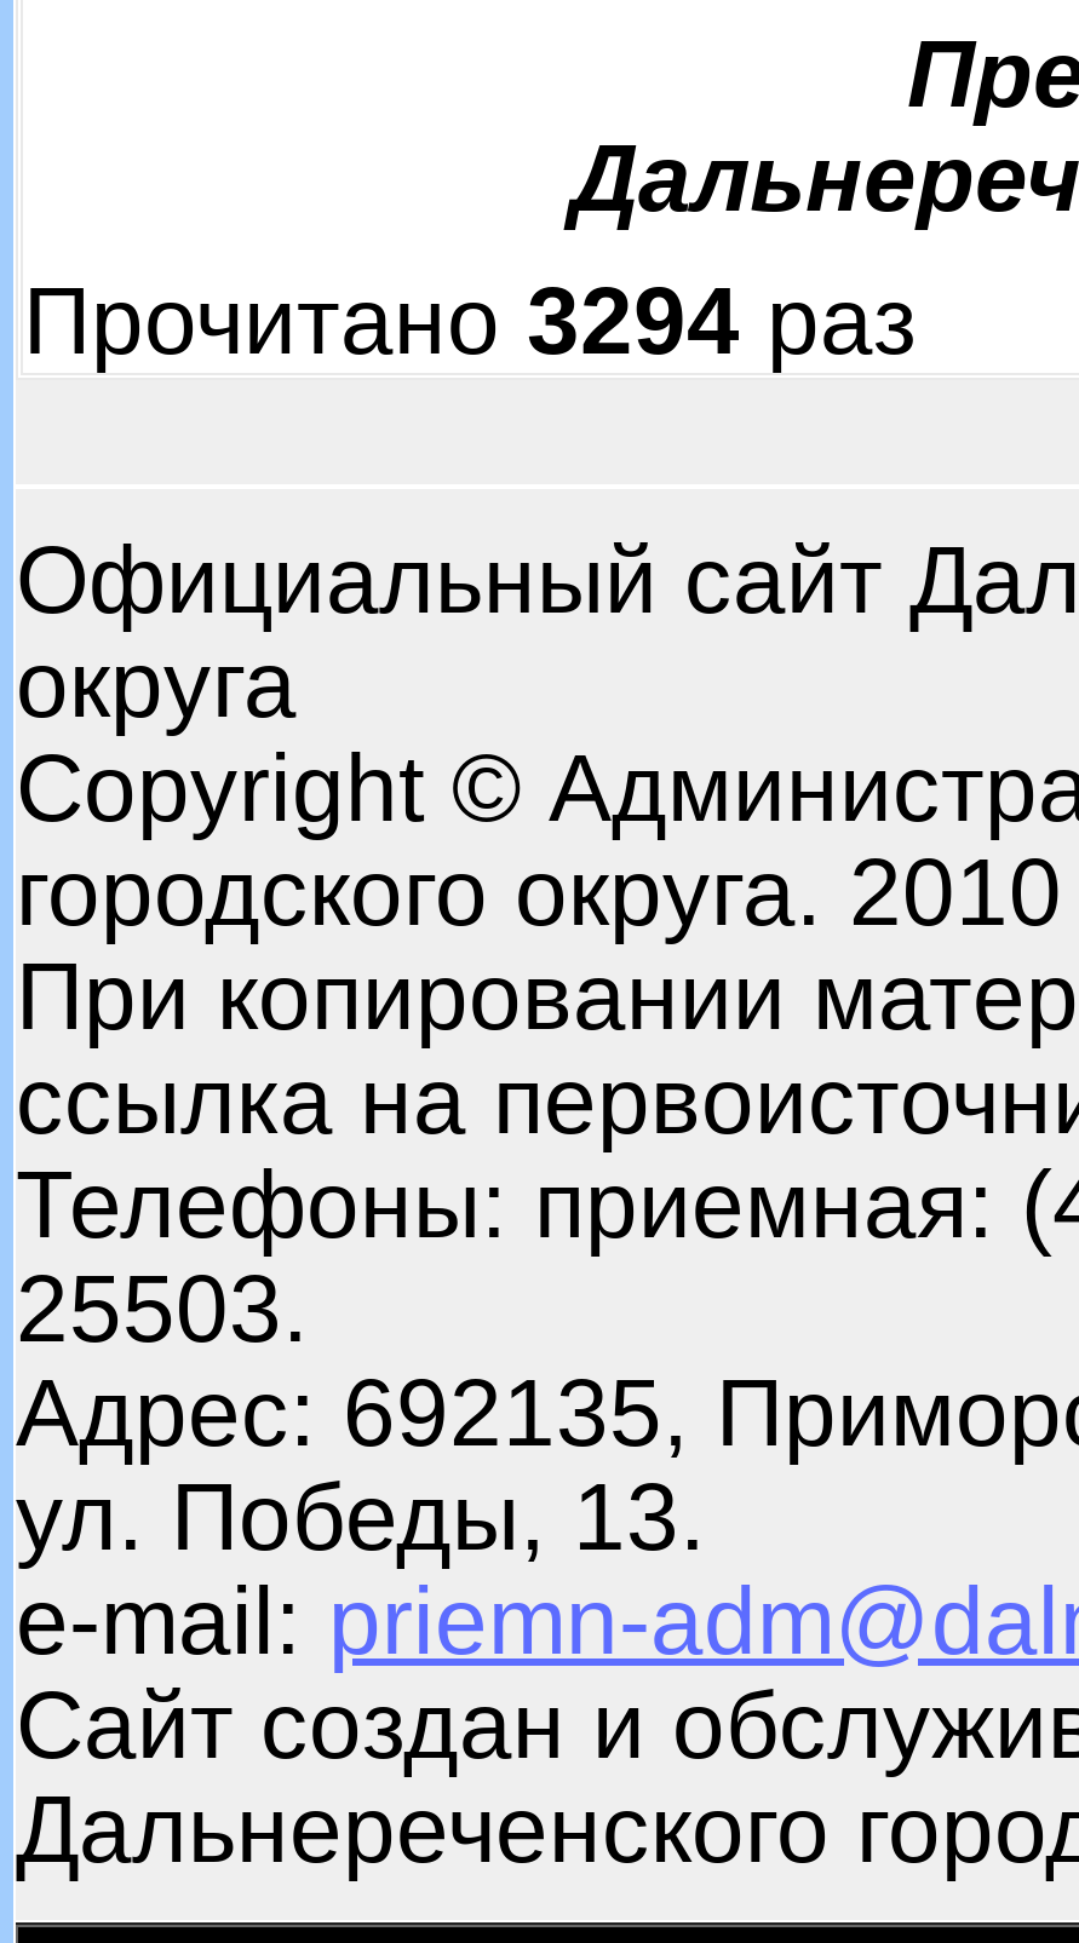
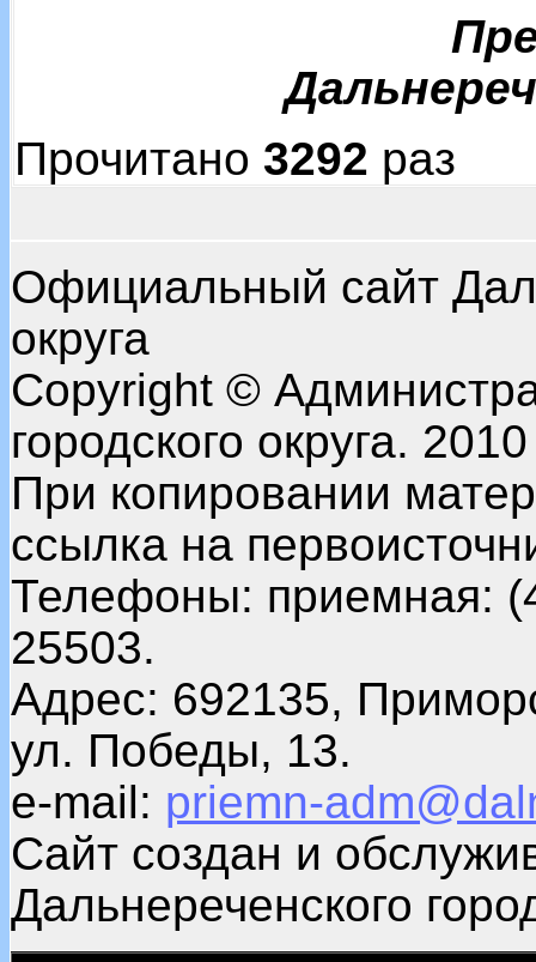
[23,268,917,372] Прочитано 3294 раз -> [14,133,456,184] Прочитано 3292 раз

